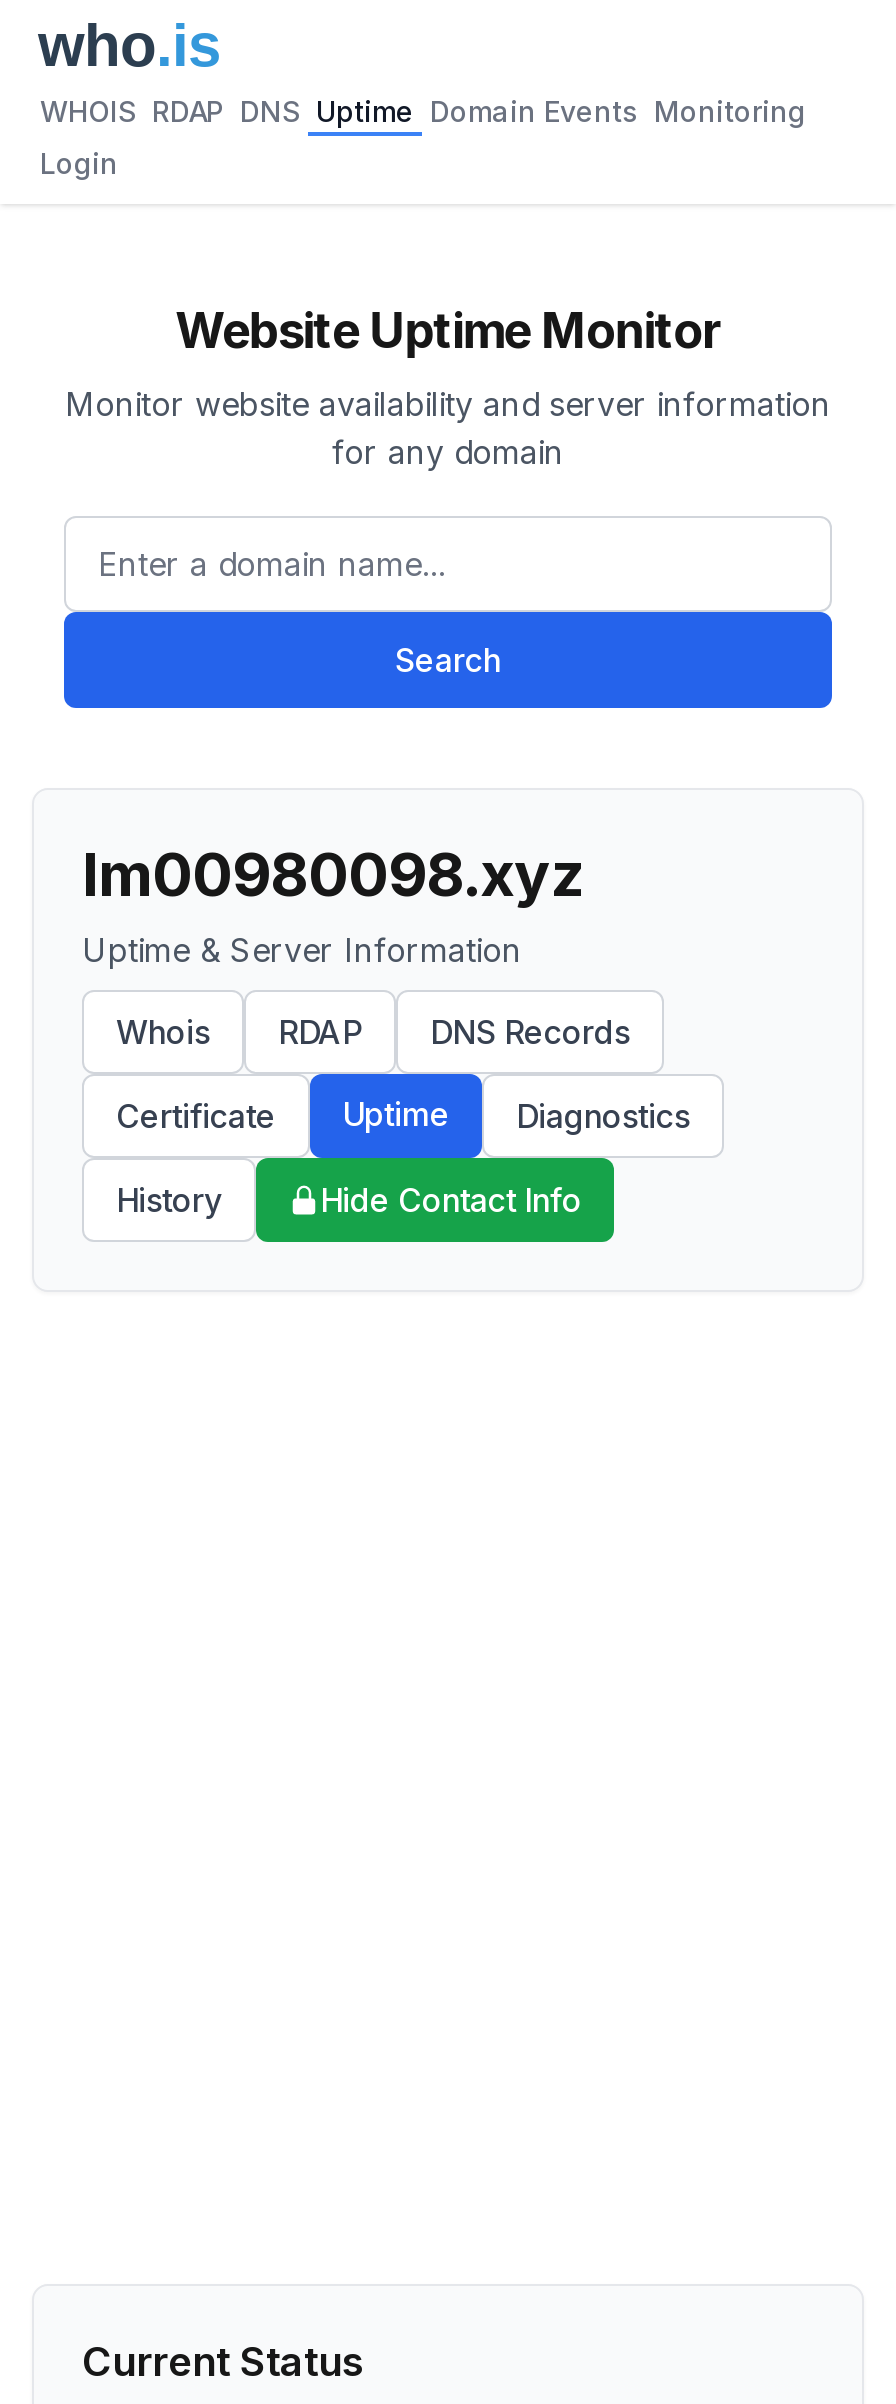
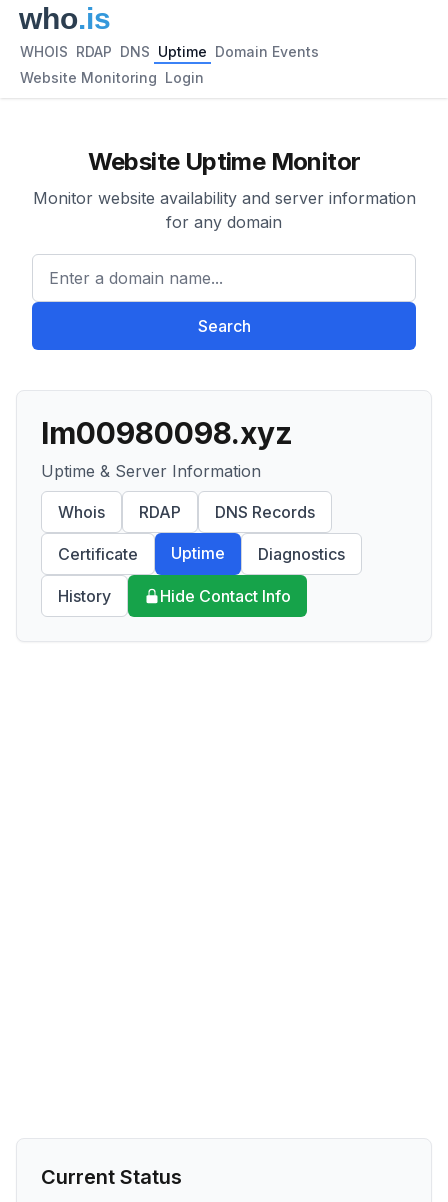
[40,94,806,128] WHOIS RDAP DNS Uptime Domain Events Monitoring -> [20,43,319,60] WHOIS RDAP DNS Uptime Domain Events
[40,146,118,180] Login -> [20,69,204,86] Website Monitoring Login

